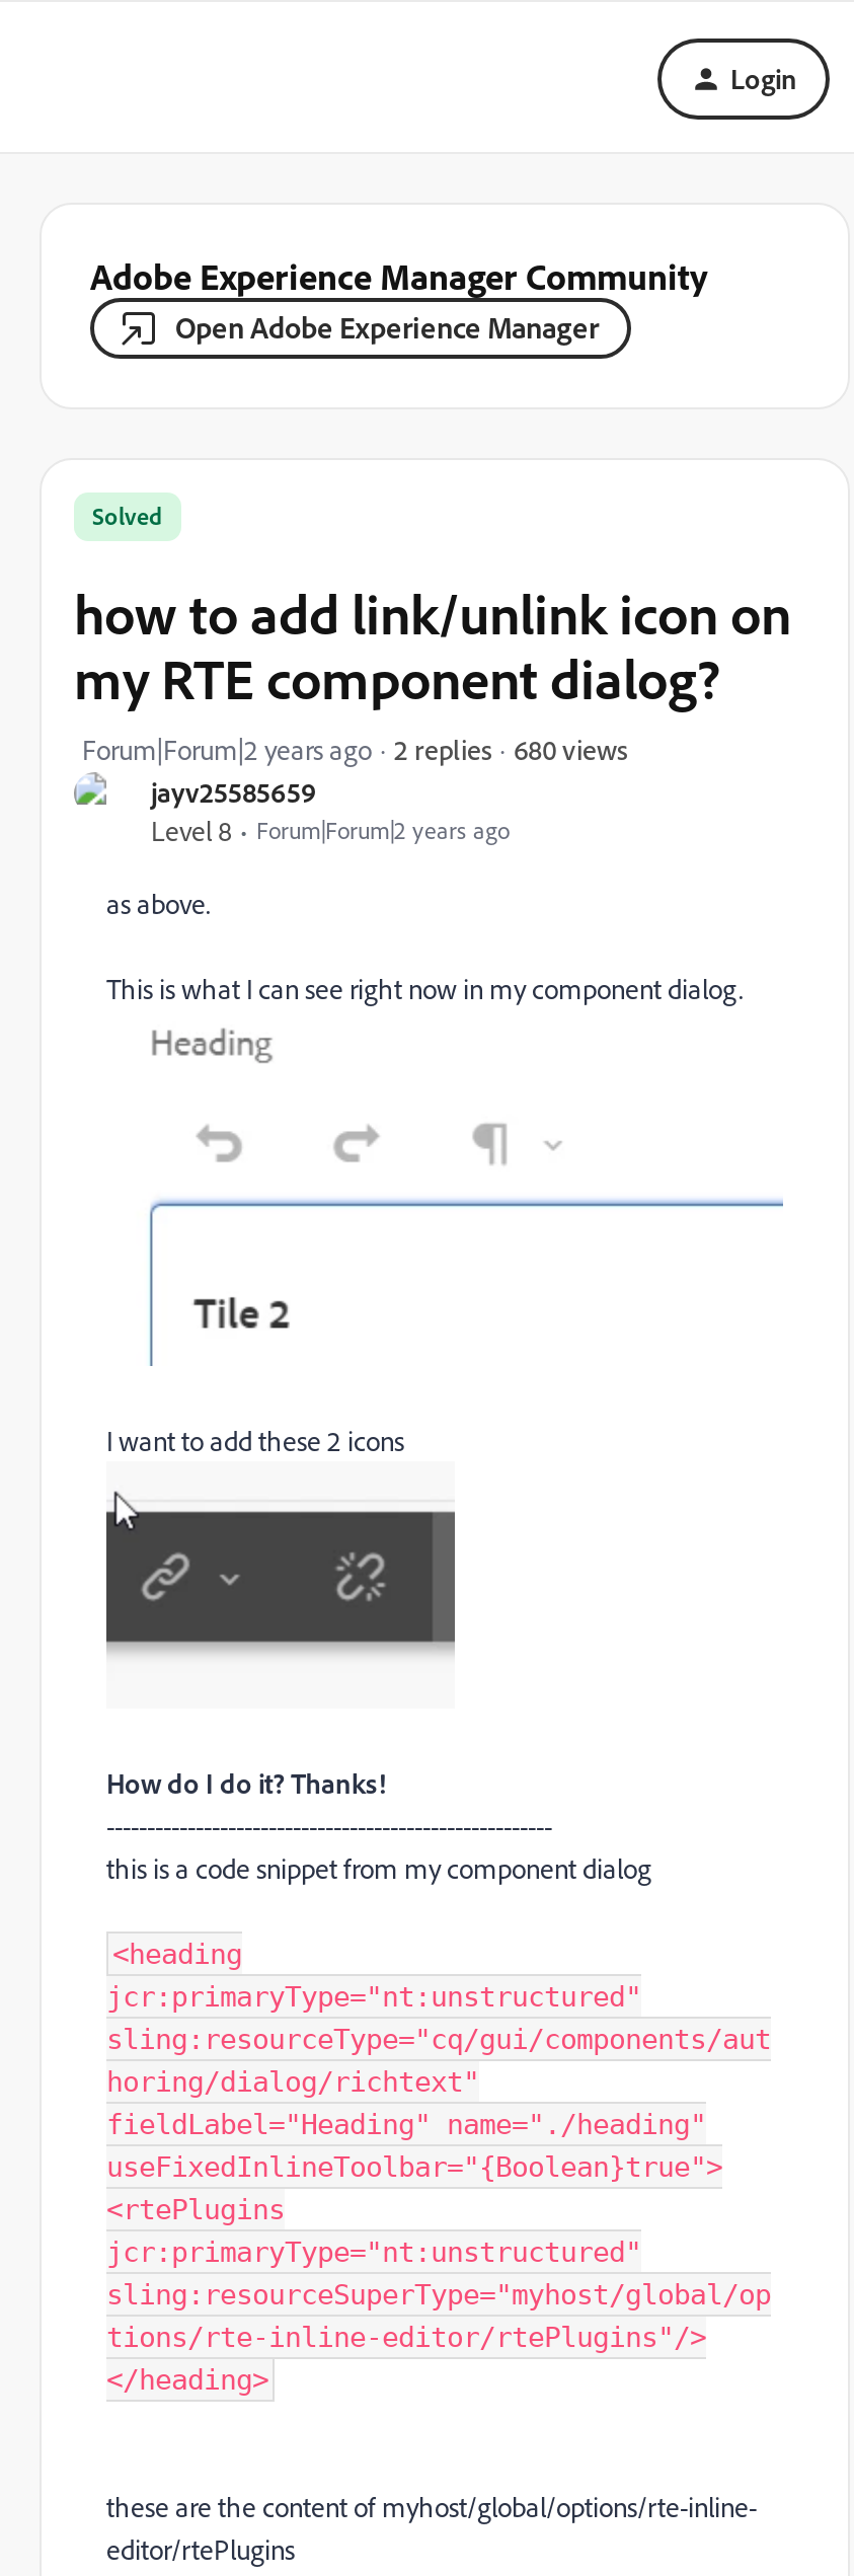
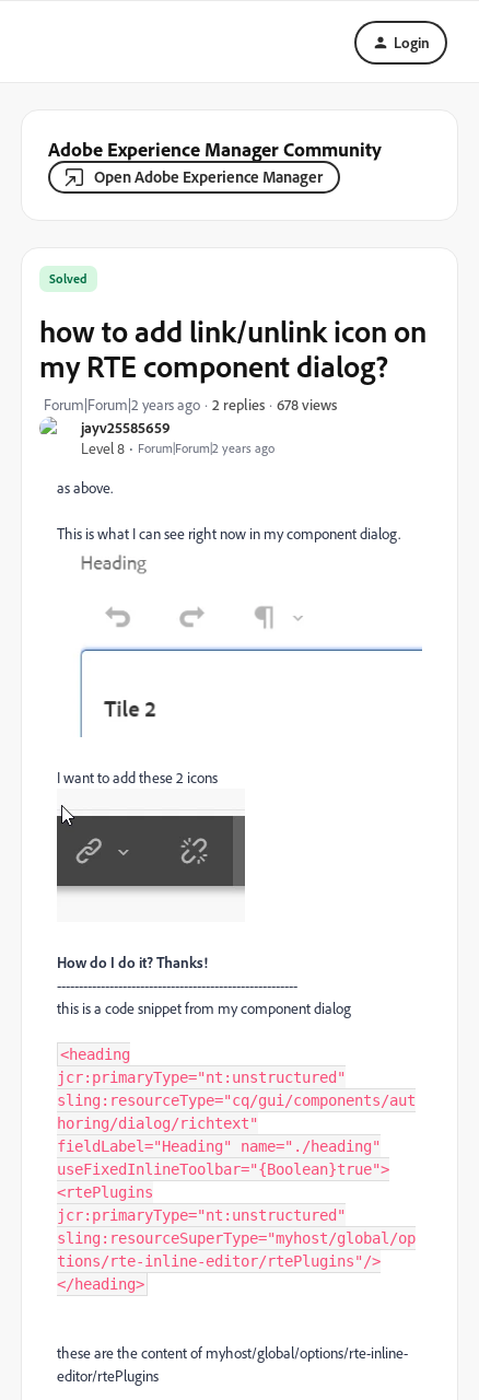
[514,731,627,765] 680 views -> [277,394,337,413] 678 views

